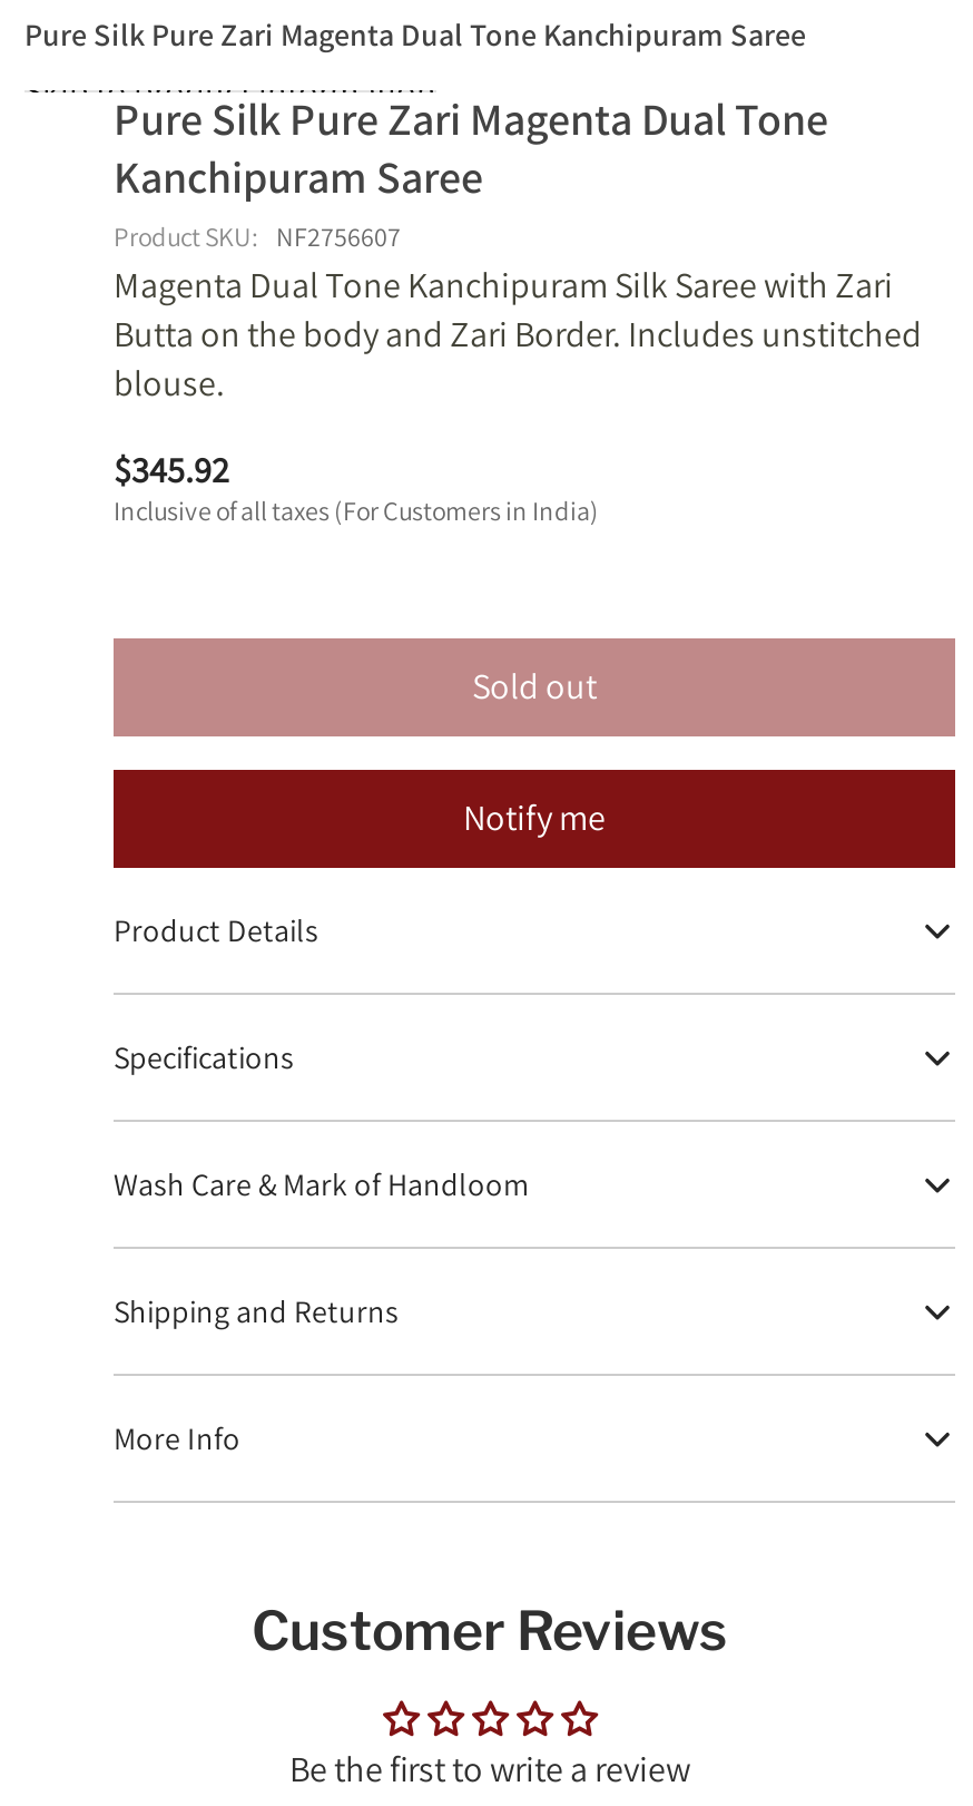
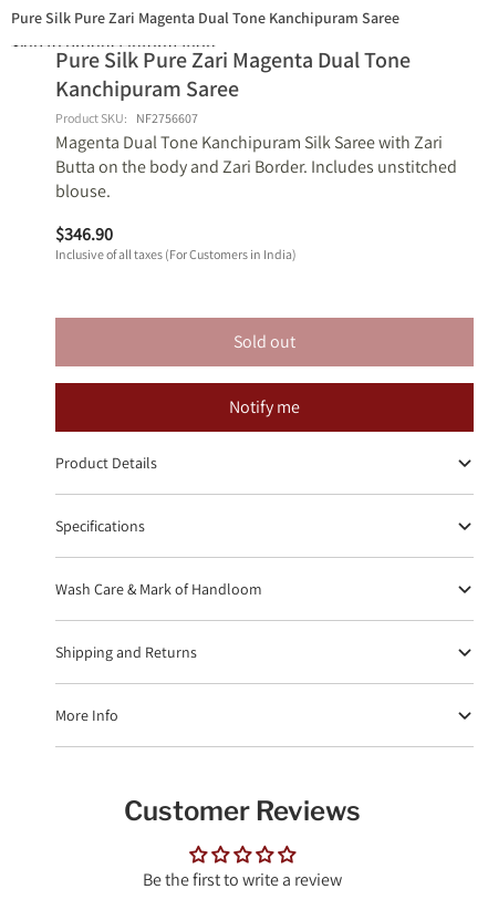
[114,447,229,494] $345.92 -> [55,223,113,246] $346.90

